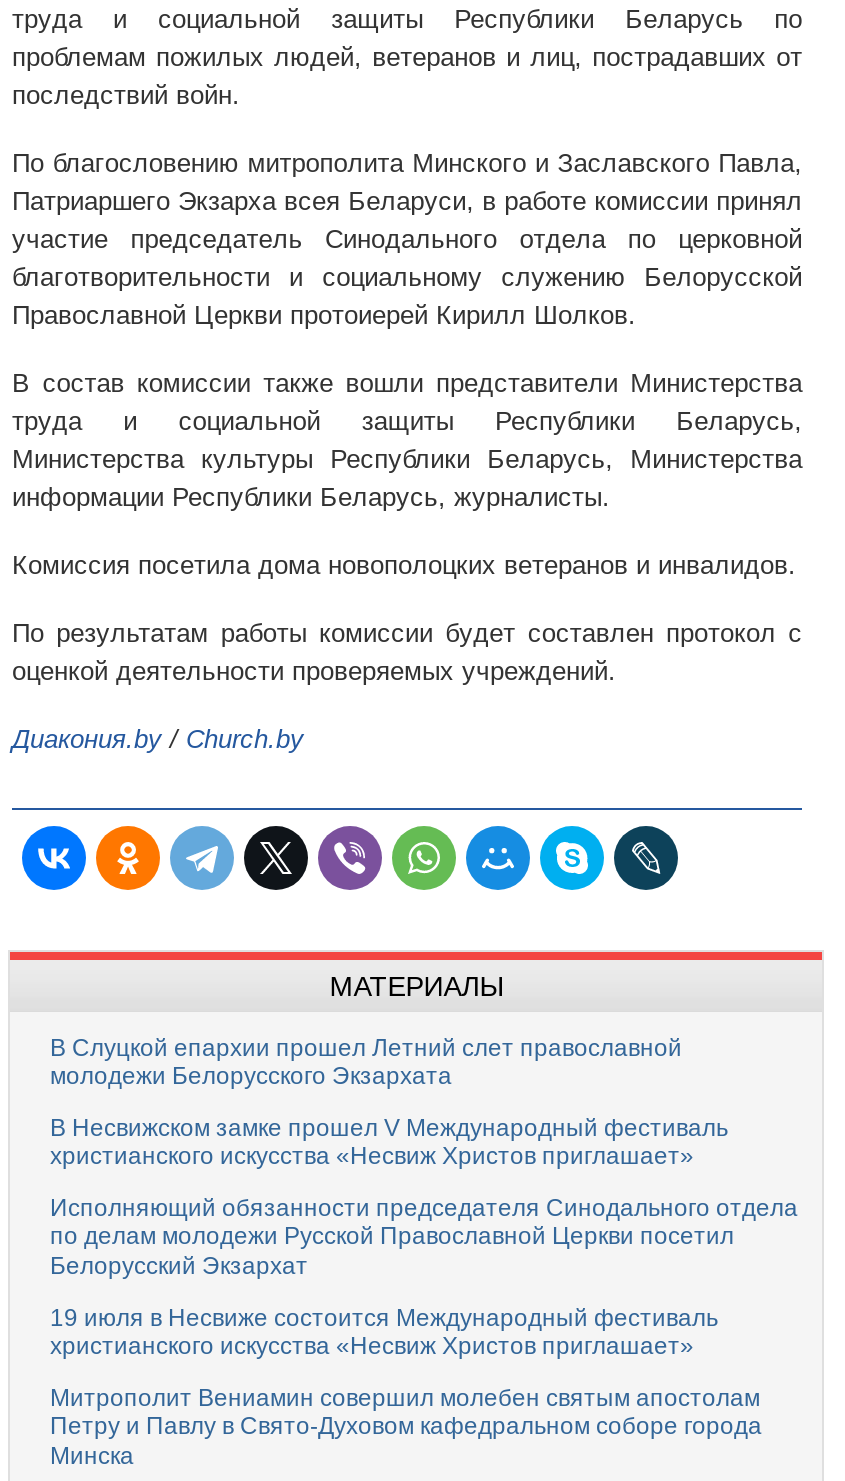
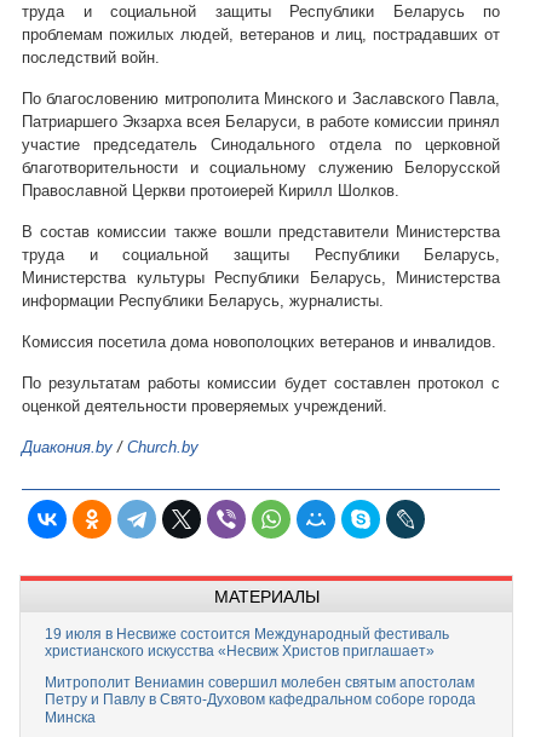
[50,1034,798,1282] В Слуцкой епархии прошел Летний слет православной | молодежи Белорусского Экзархата | В Несвижском замке прошел V Международный фестиваль | христианского искусства «Несвиж Христов приглашает» | Исполняющий обязанности председателя Синодального отдела | по делам молодежи Русской Православной Церкви посетил | Белорусский Экзархат -> none

